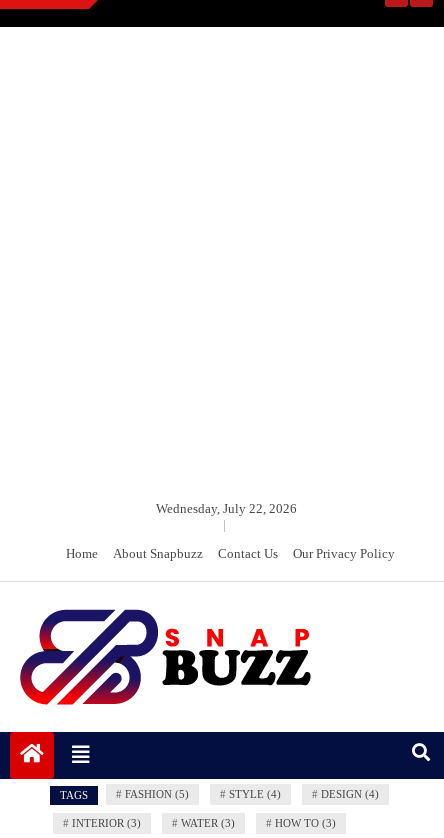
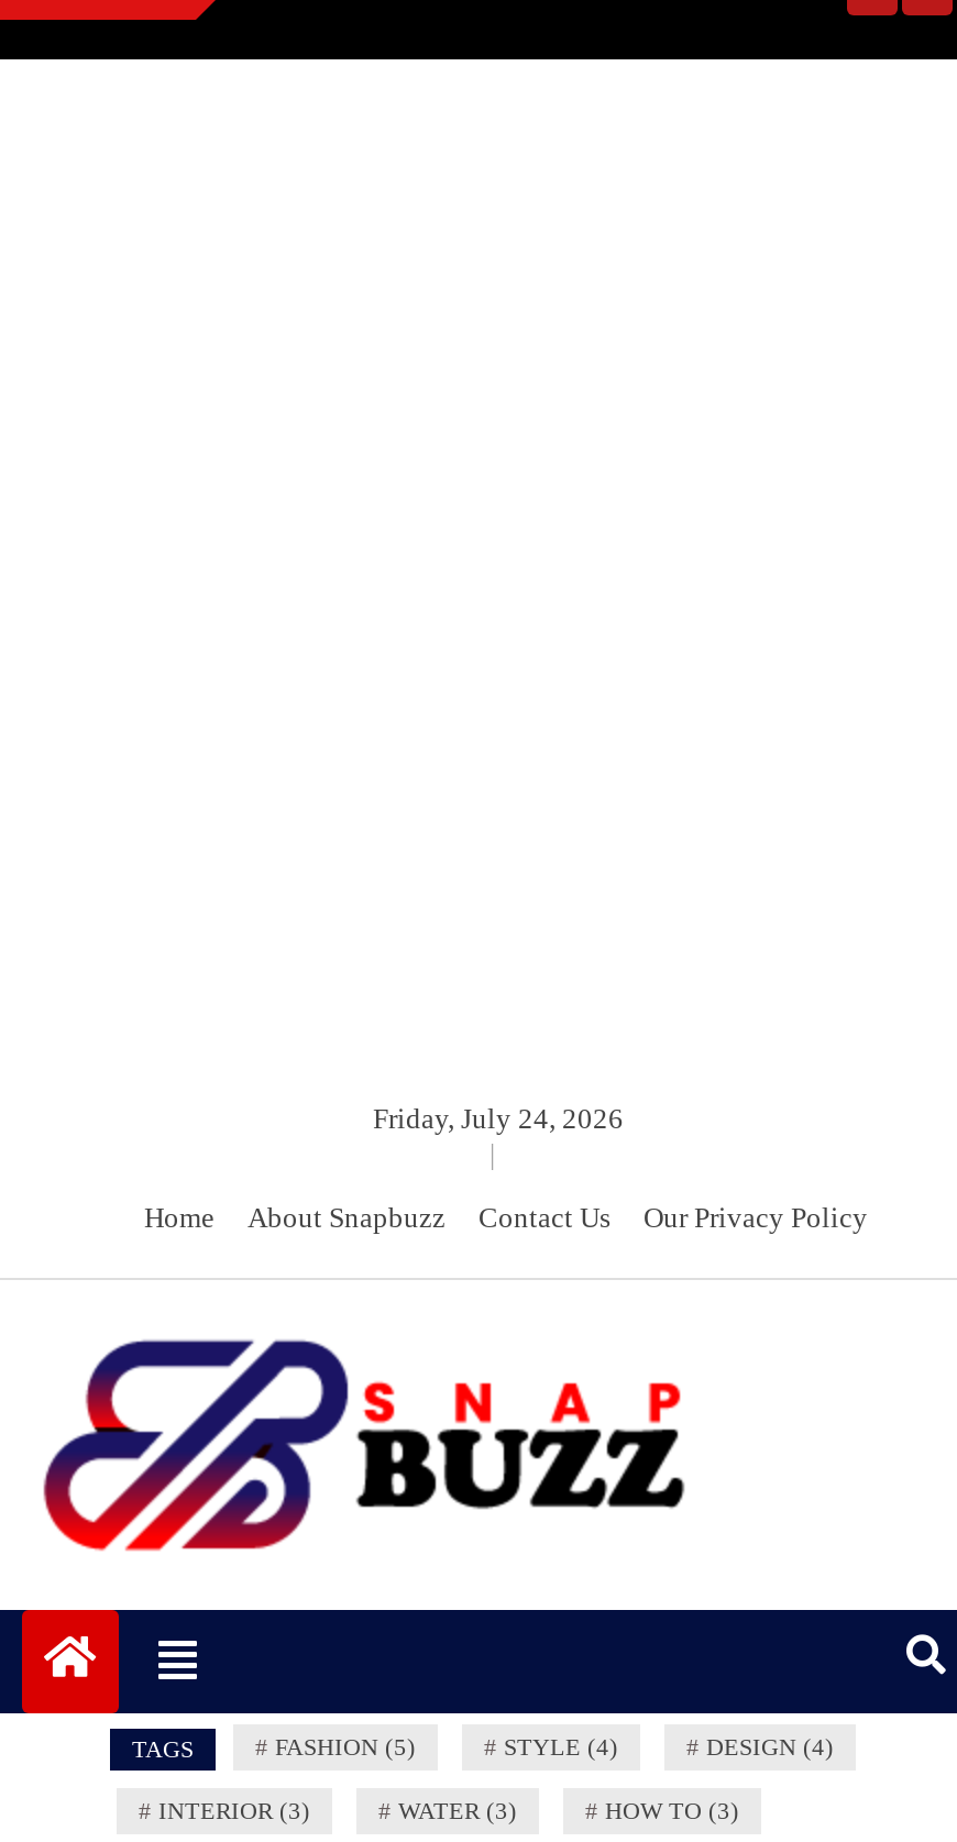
[156,501,297,516] Wednesday, July 22, 2026 -> [373,1102,624,1135] Friday, July 24, 2026

